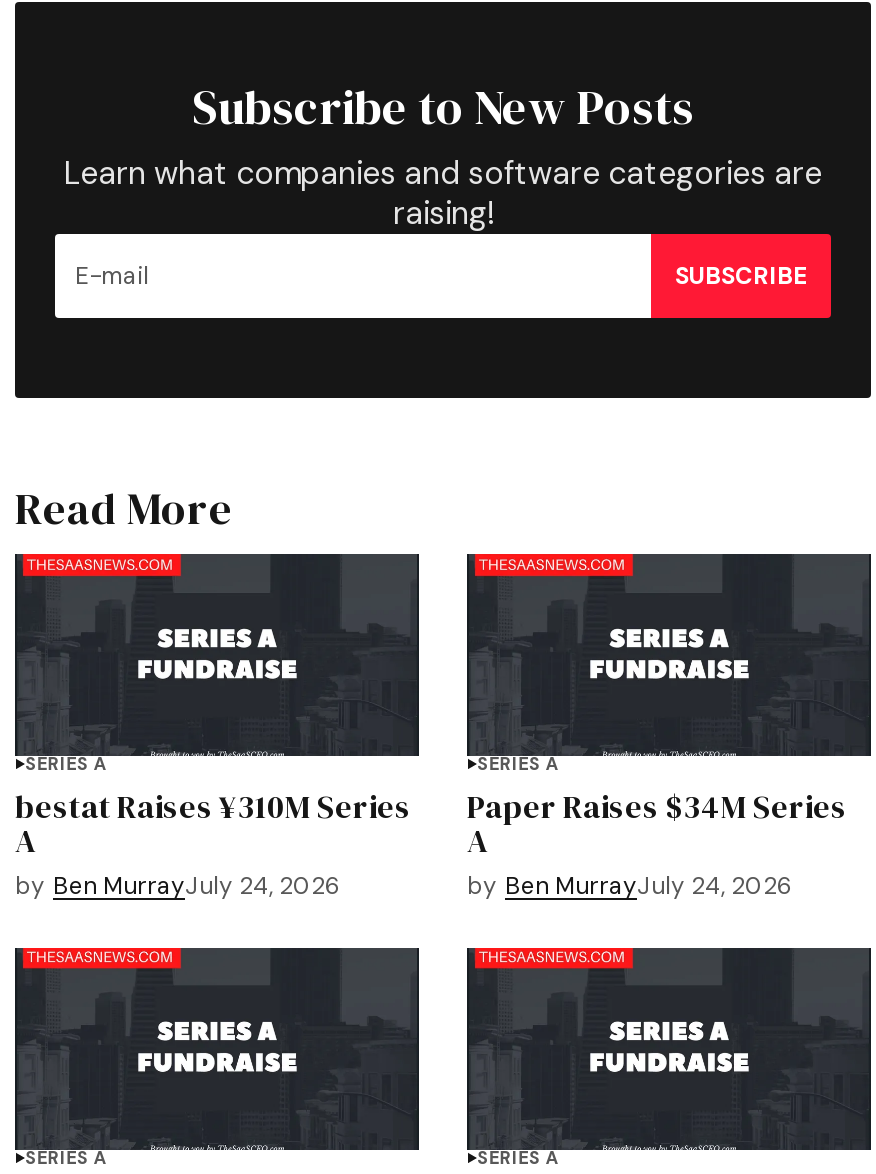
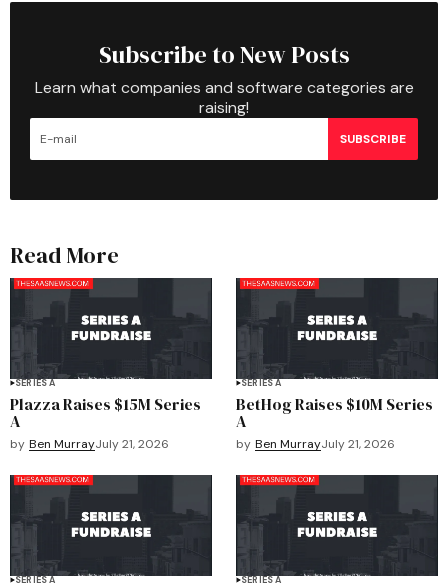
[15,784,411,828] bestat Raises ¥310M Series -> [10,393,201,415] Plazza Raises $15M Series
[467,784,847,828] Paper Raises $34M Series -> [236,393,433,415] BetHog Raises $10M Series
[15,870,341,902] by Ben MurrayJuly 24, 2026 -> [10,436,169,452] by Ben MurrayJuly 21, 2026
[467,870,793,902] by Ben MurrayJuly 24, 2026 -> [236,436,395,452] by Ben MurrayJuly 21, 2026

